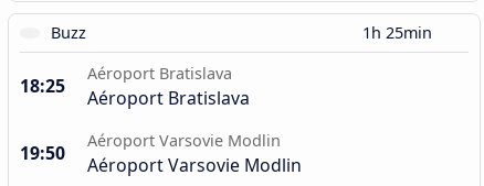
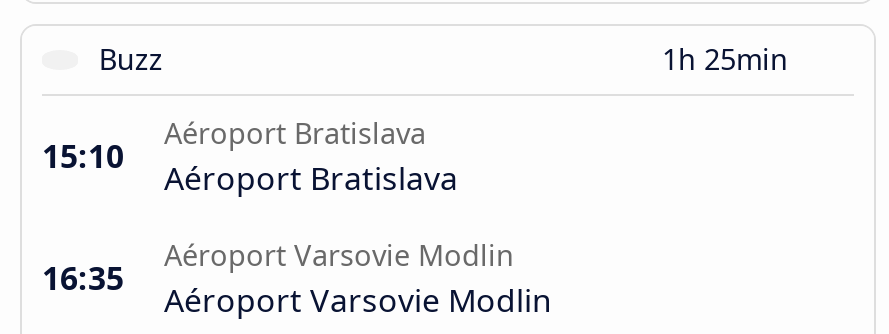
[20,74,250,110] 18:25 Aéroport Bratislava -> [42,134,458,200] 15:10 Aéroport Bratislava
[20,141,302,177] 19:50 Aéroport Varsovie Modlin -> [42,256,552,322] 16:35 Aéroport Varsovie Modlin

